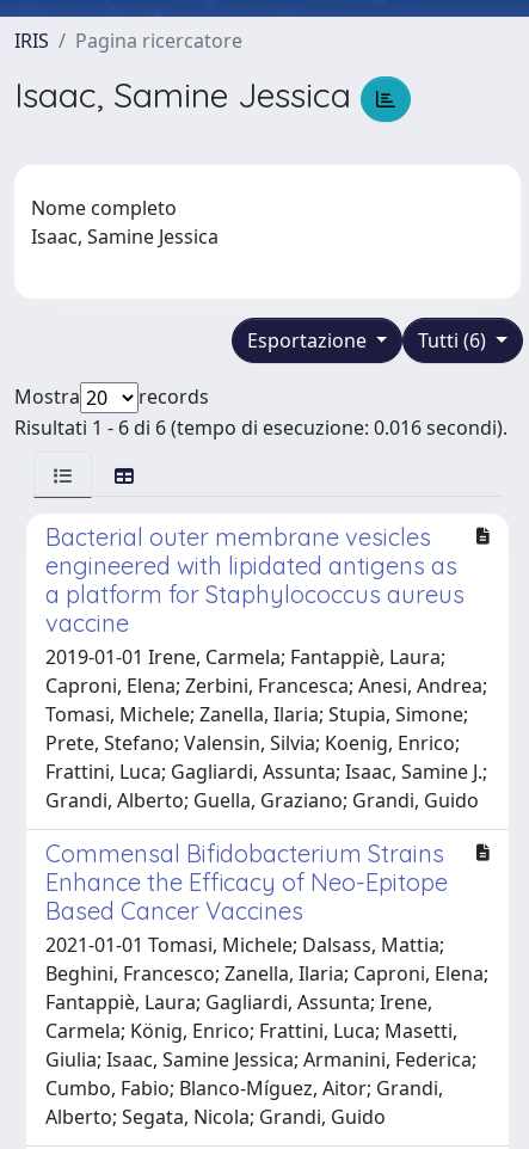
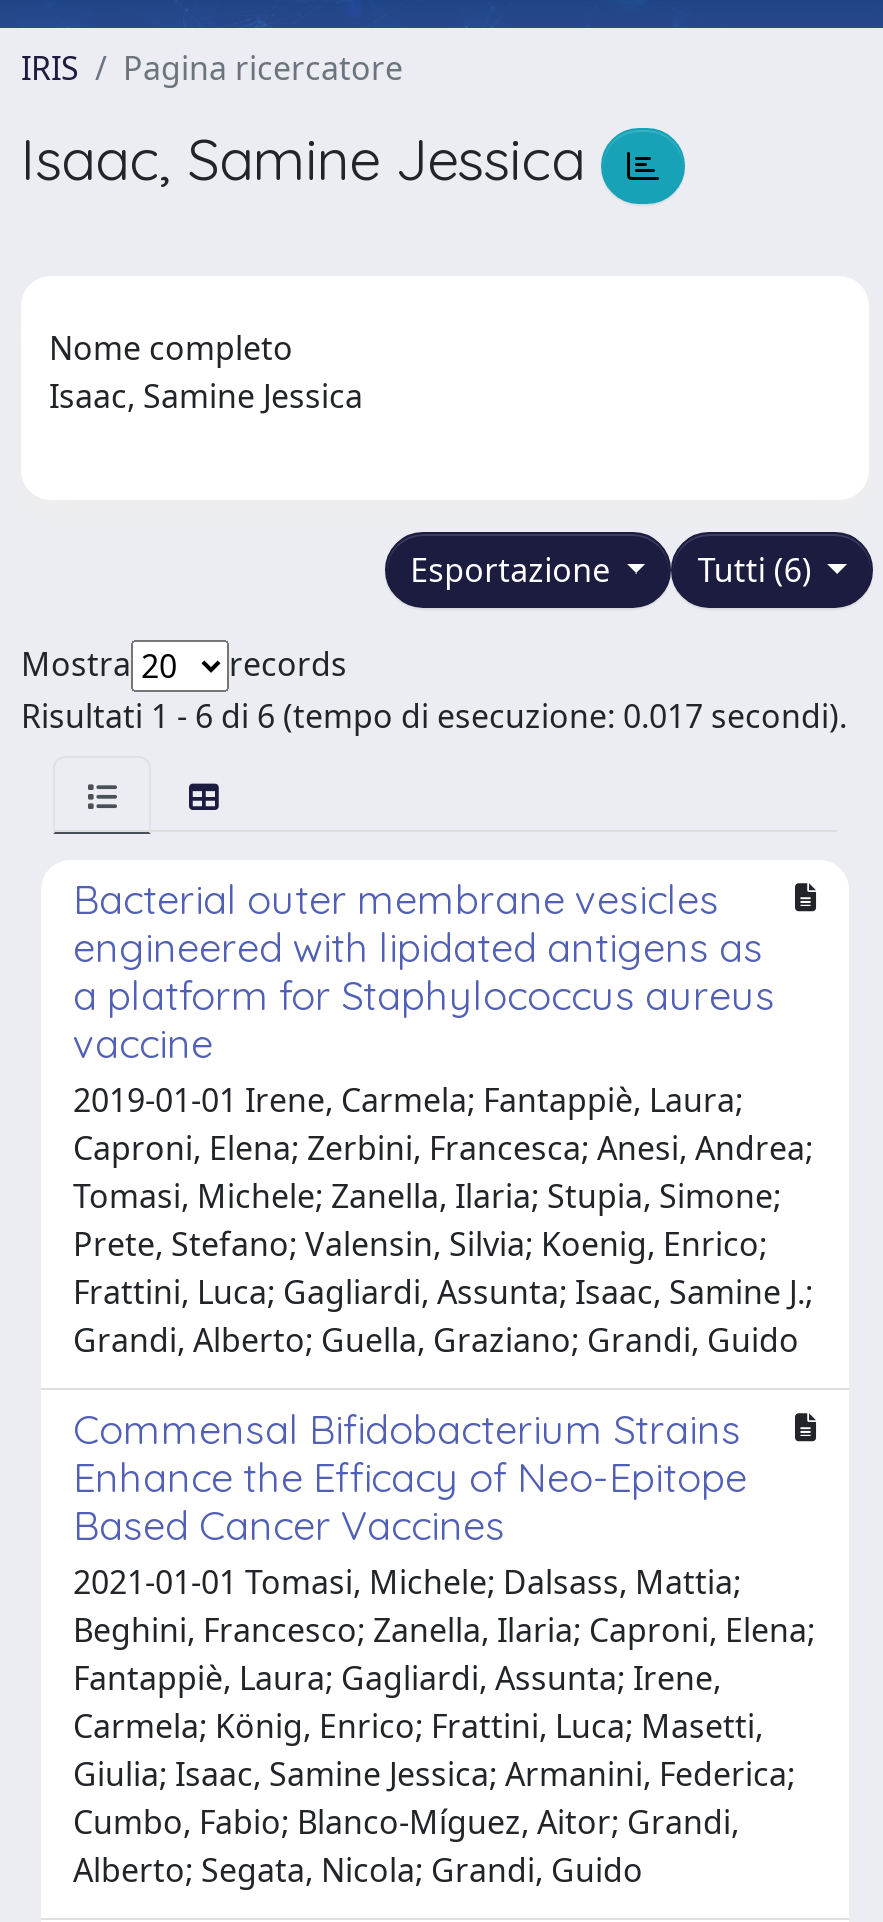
[14,414,508,440] Risultati 1 - 6 di 6 (tempo di esecuzione: 0.016 secondi). -> [21,694,847,738] Risultati 1 - 6 di 6 (tempo di esecuzione: 0.017 secondi).

